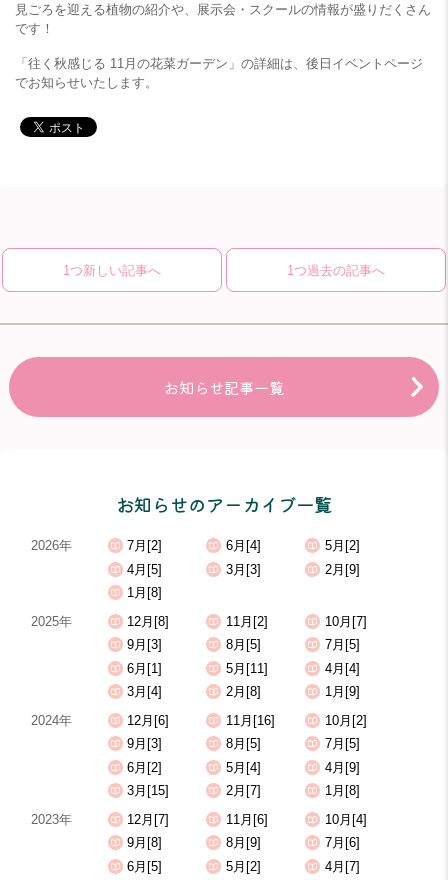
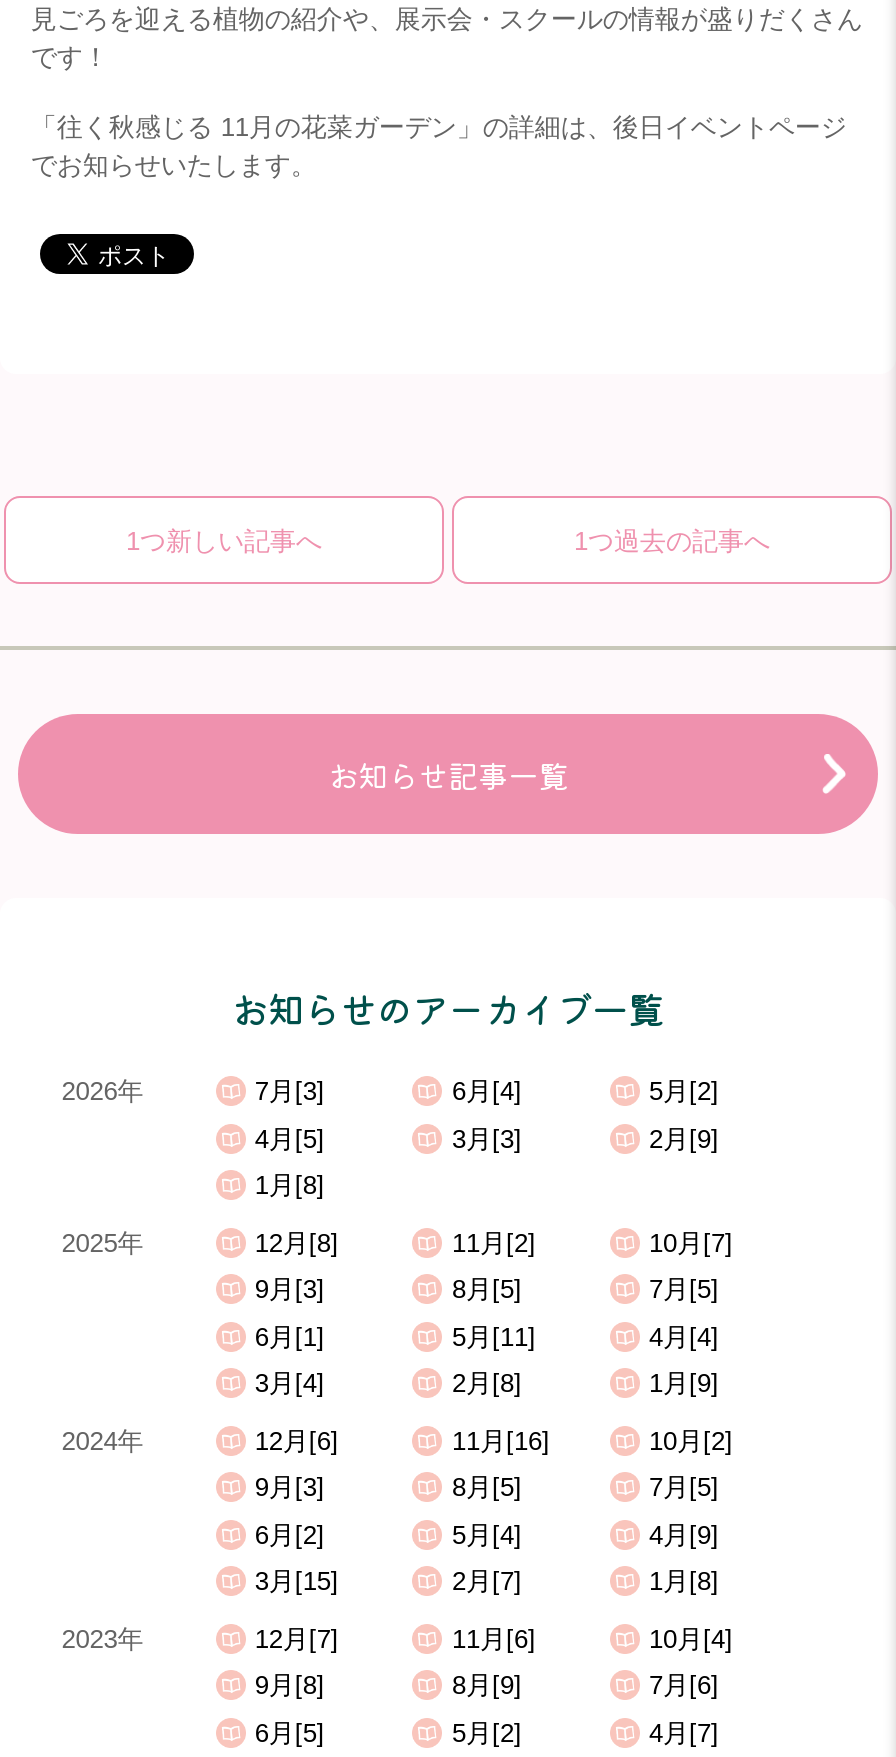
[127,538,162,553] 7月[2] -> [255,1076,325,1106] 7月[3]

